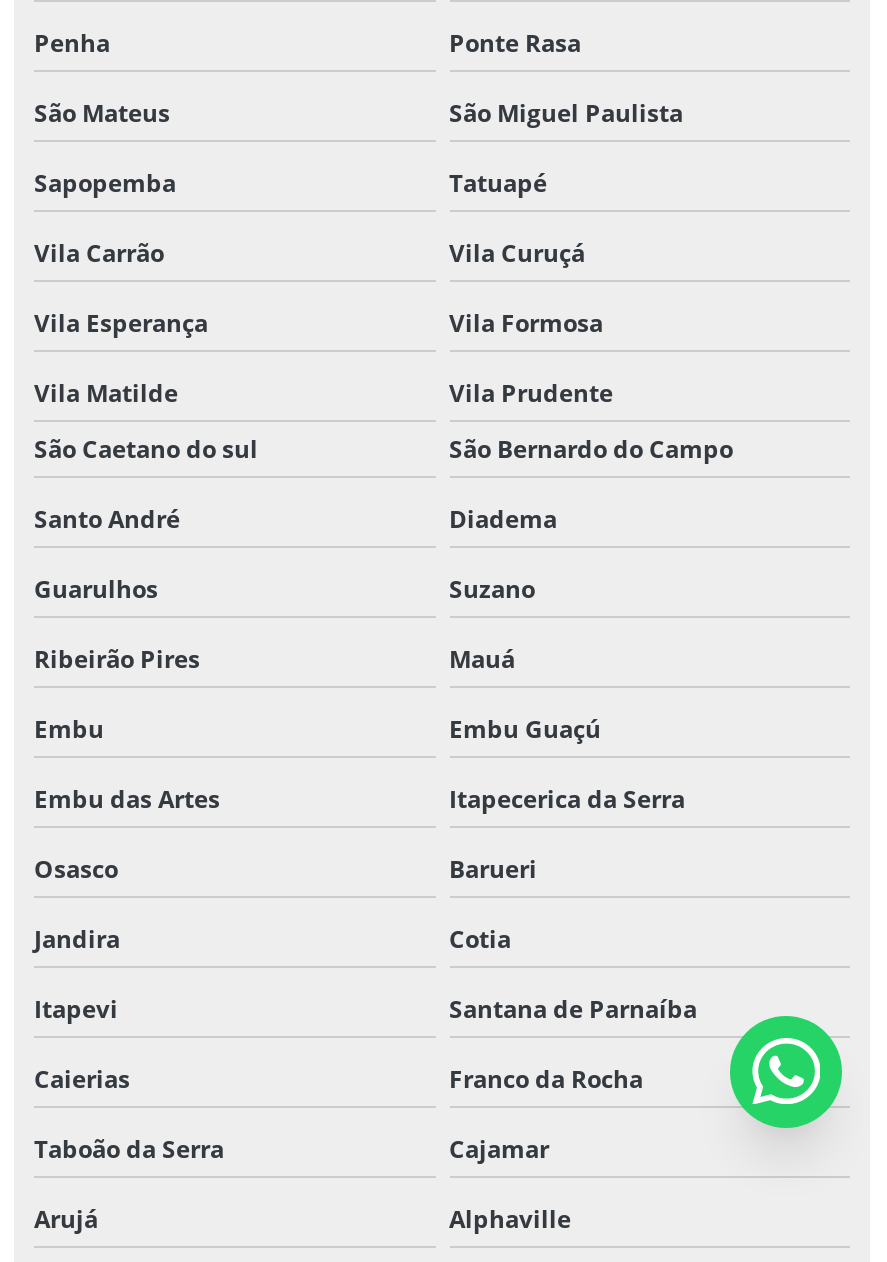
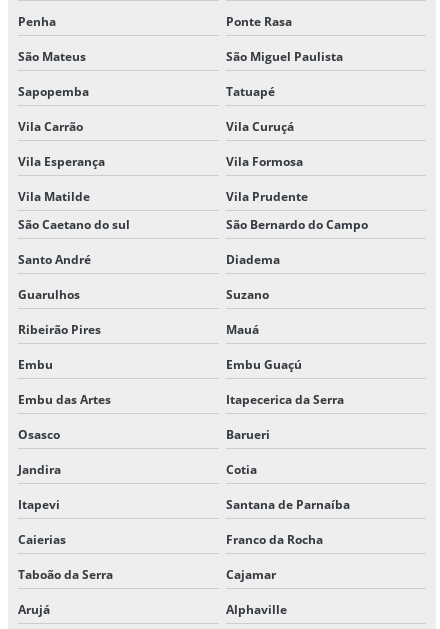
[728,1014,844,1140] [image] -> none

